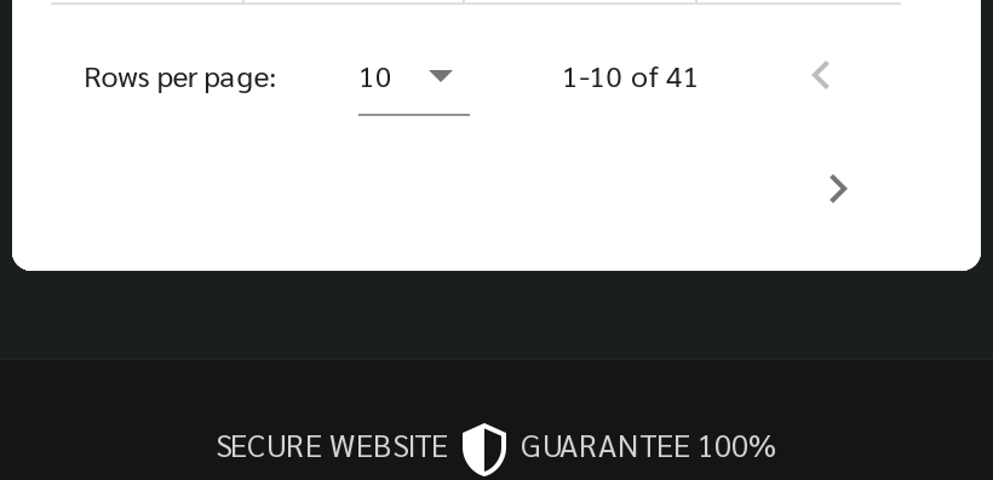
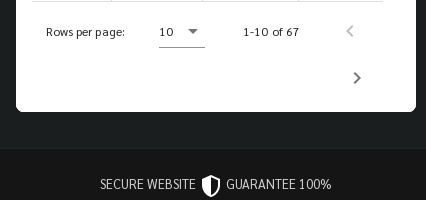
[562,55,700,94] 1-10 of 41 -> [243,23,300,39] 1-10 of 67

